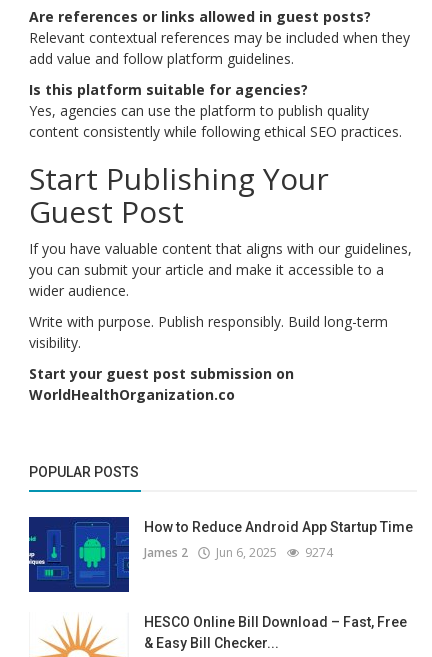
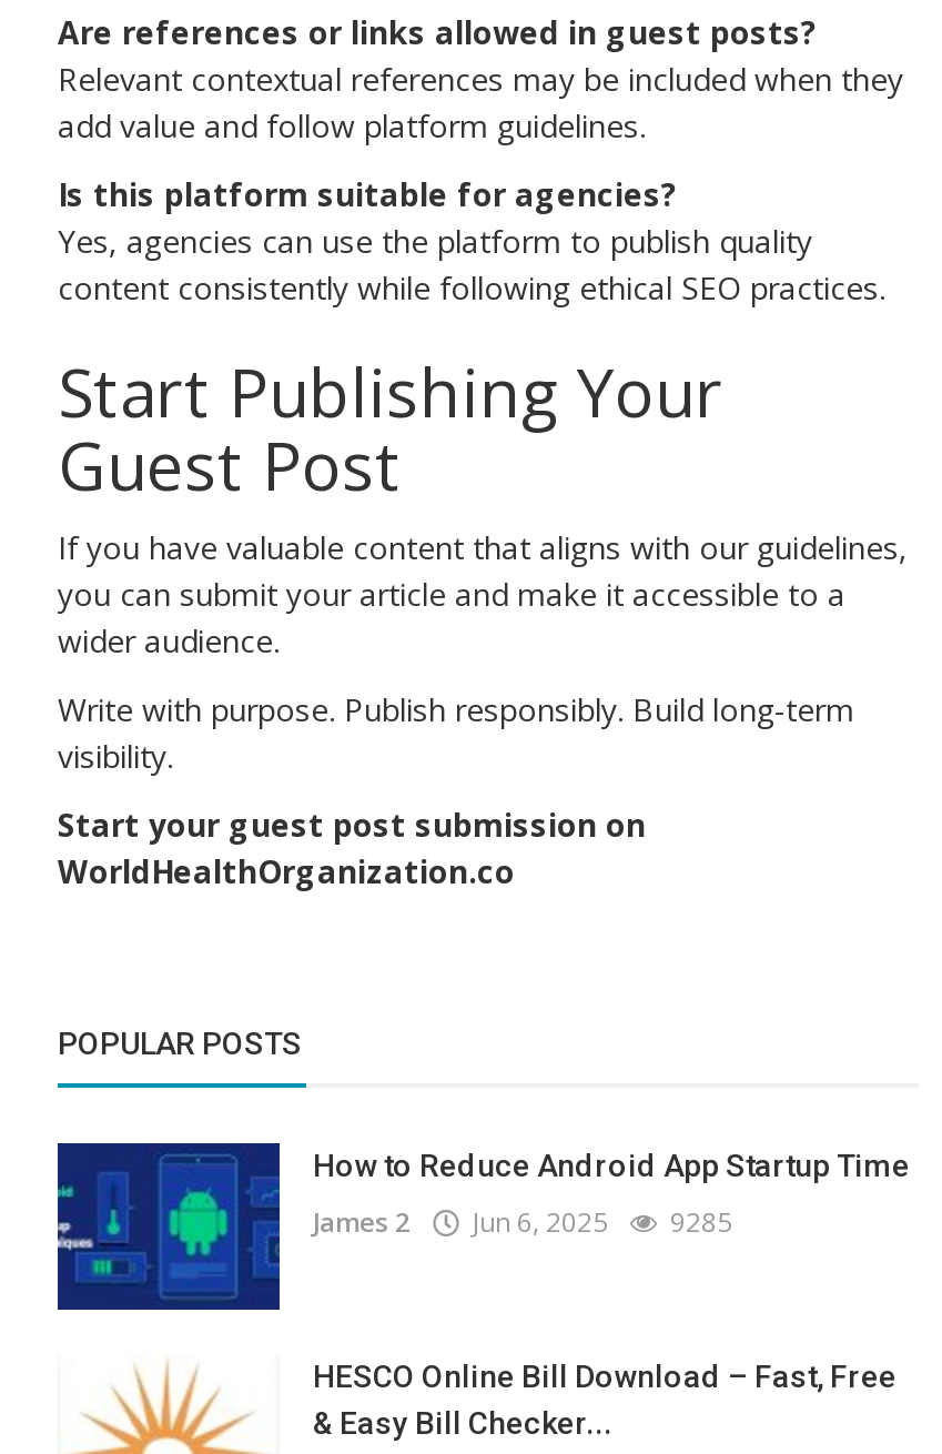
[144,544,333,561] James 2 Jun 6, 2025 9274 -> [313,1203,732,1241] James 2 Jun 6, 2025 9285

